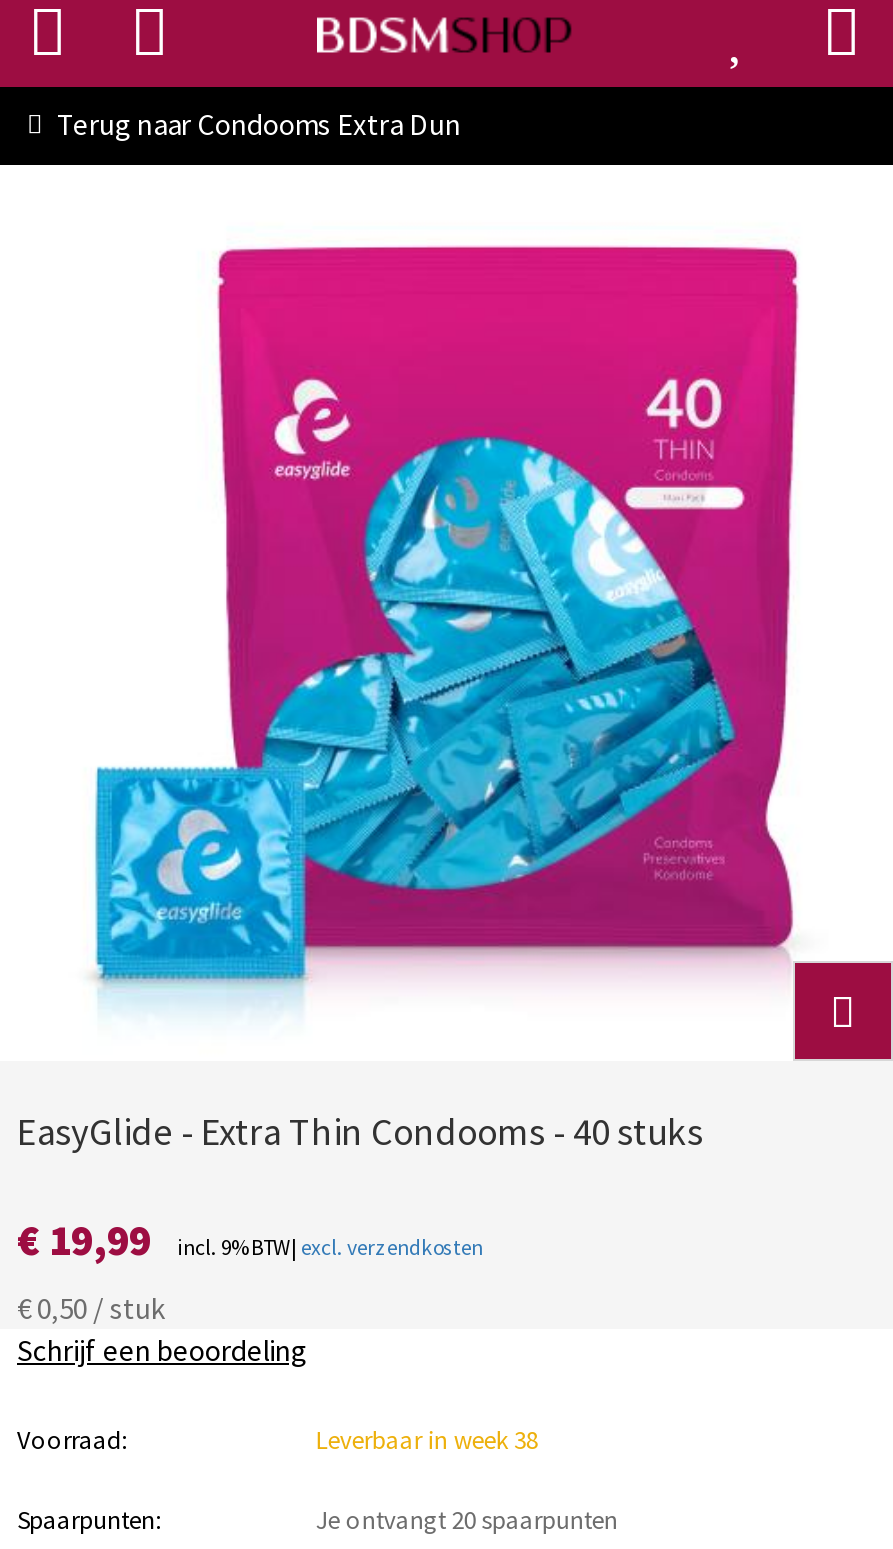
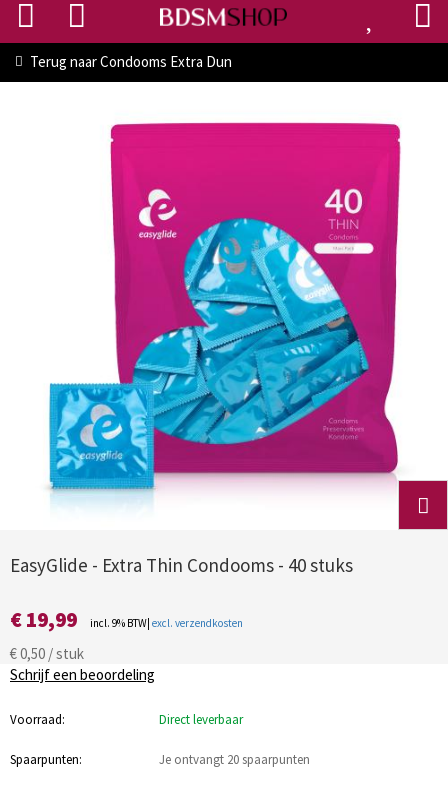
[316,1423,538,1457] Leverbaar in week 38 -> [159,711,243,728] Direct leverbaar

